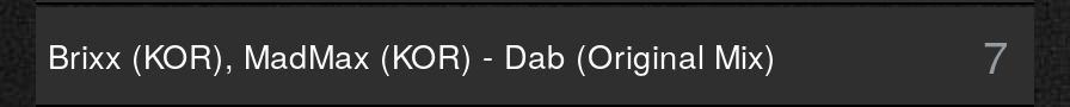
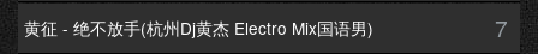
[48,31,776,78] Brixx (KOR), MadMax (KOR) - Dab (Original Mix) -> [24,15,373,39] 黄征 - 绝不放手(杭州Dj黄杰 Electro Mix国语男)

